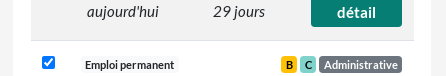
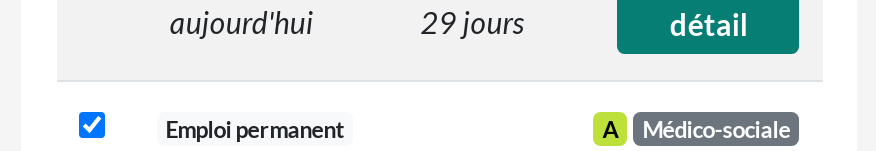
[286,58,398,71] B | C | Administrative -> [603,116,791,142] A | Médico-sociale

